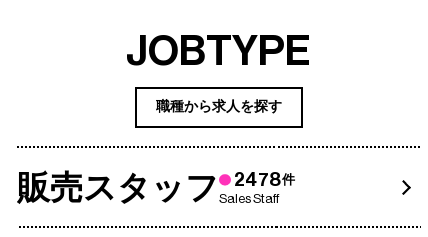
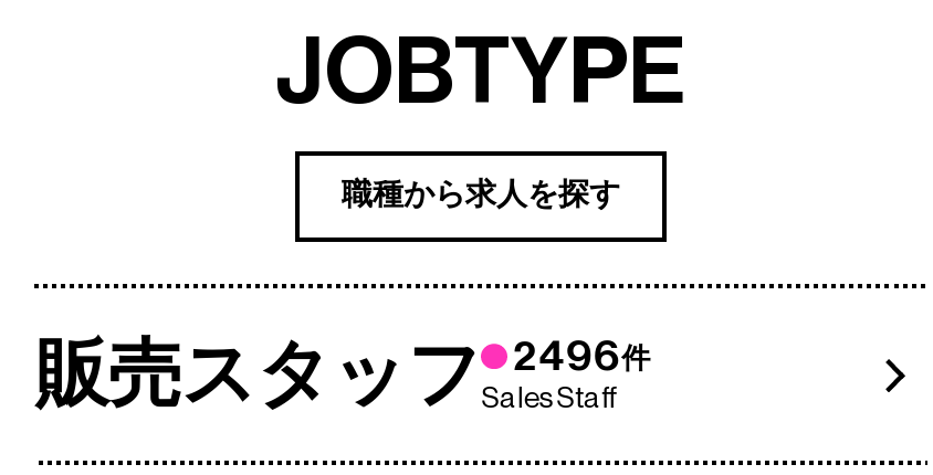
[17,167,295,207] 販売スタッフ Sales Staff 2478件 -> [35,329,650,417] 販売スタッフ Sales Staff 2496件

